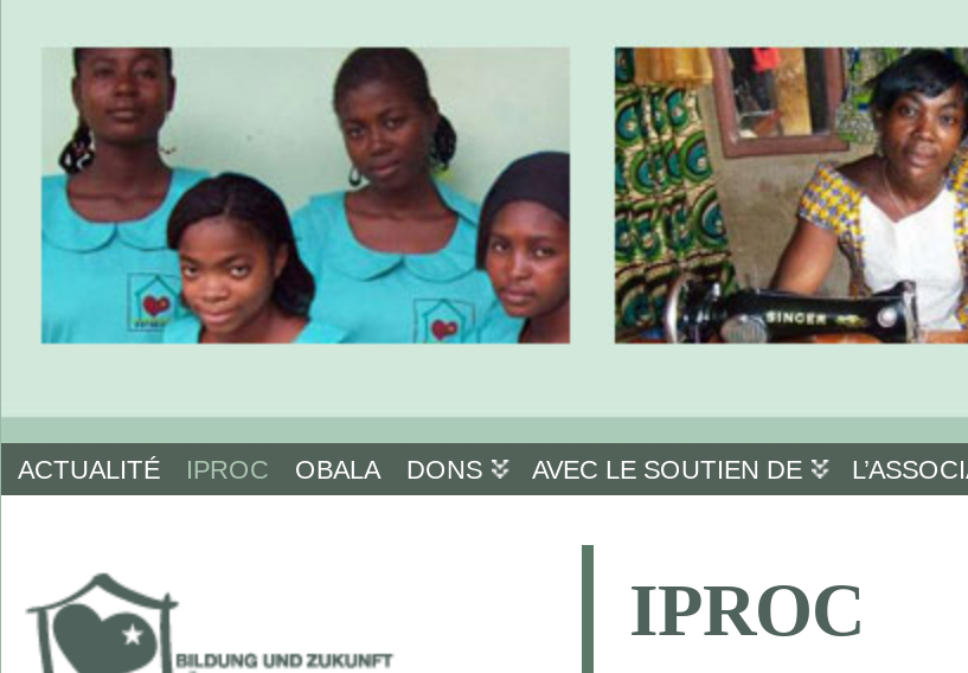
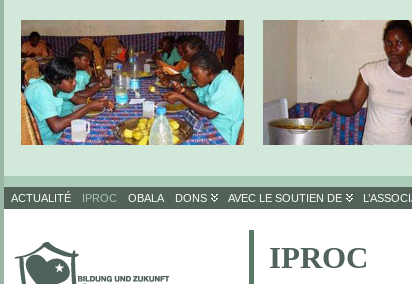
[39,45,572,346] [image] -> [20,19,245,146] [image]
[615,45,961,346] [image] -> [263,20,409,146] [image]

